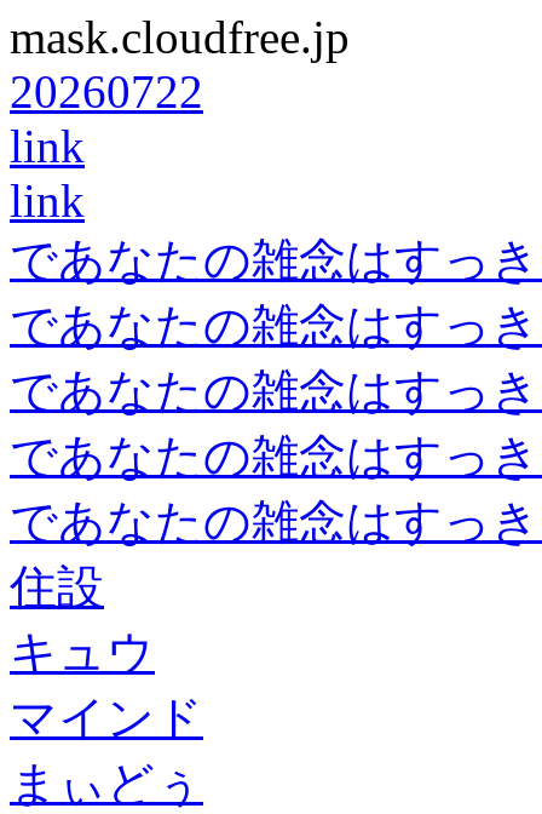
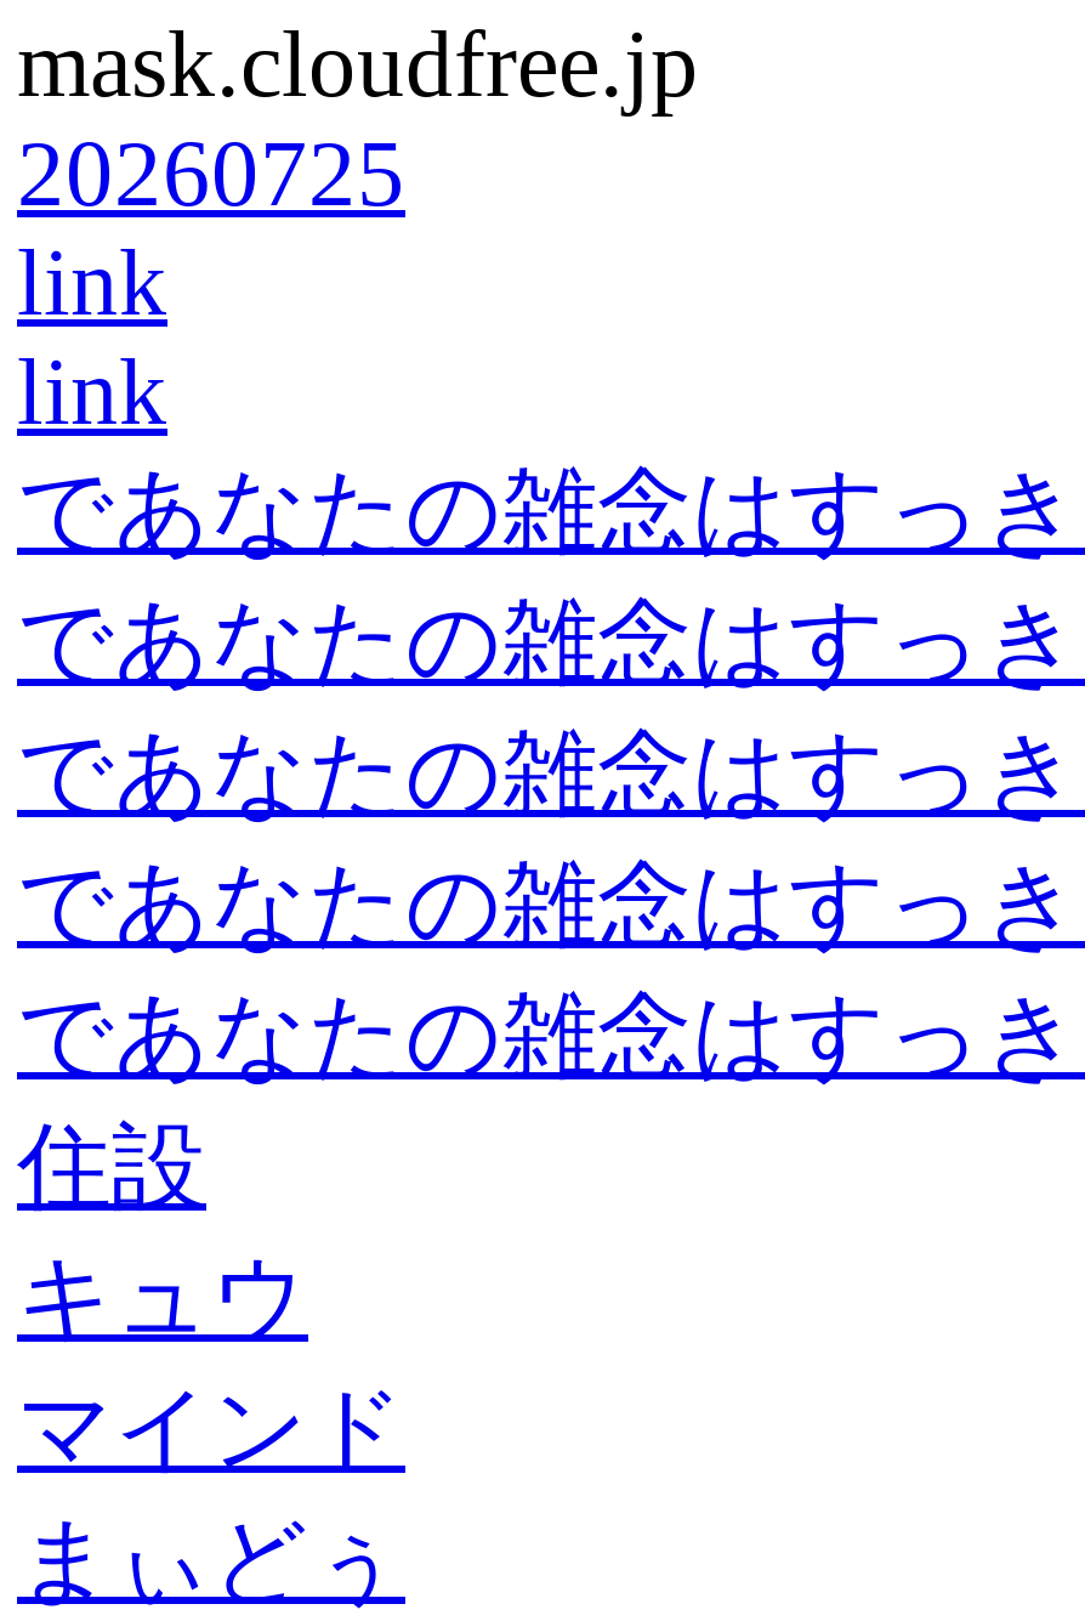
[10,65,203,117] 20260722 -> [17,120,405,225] 20260725

